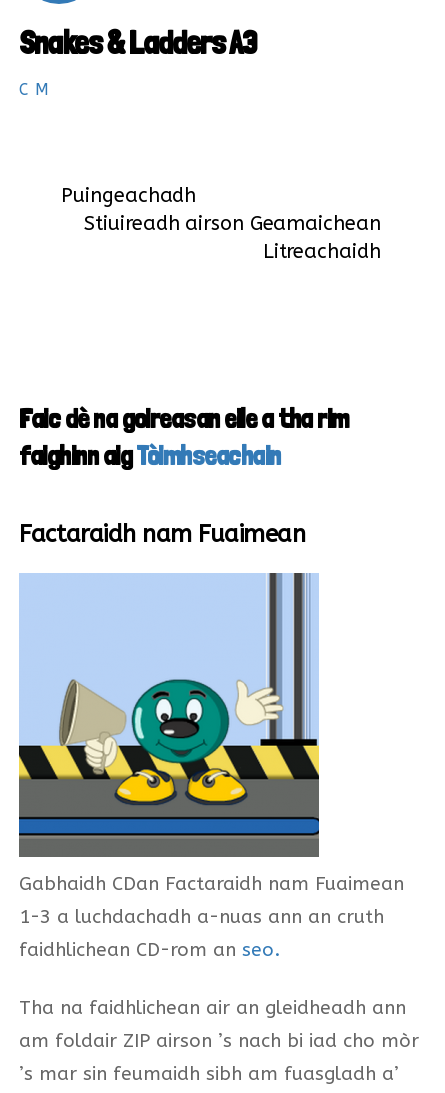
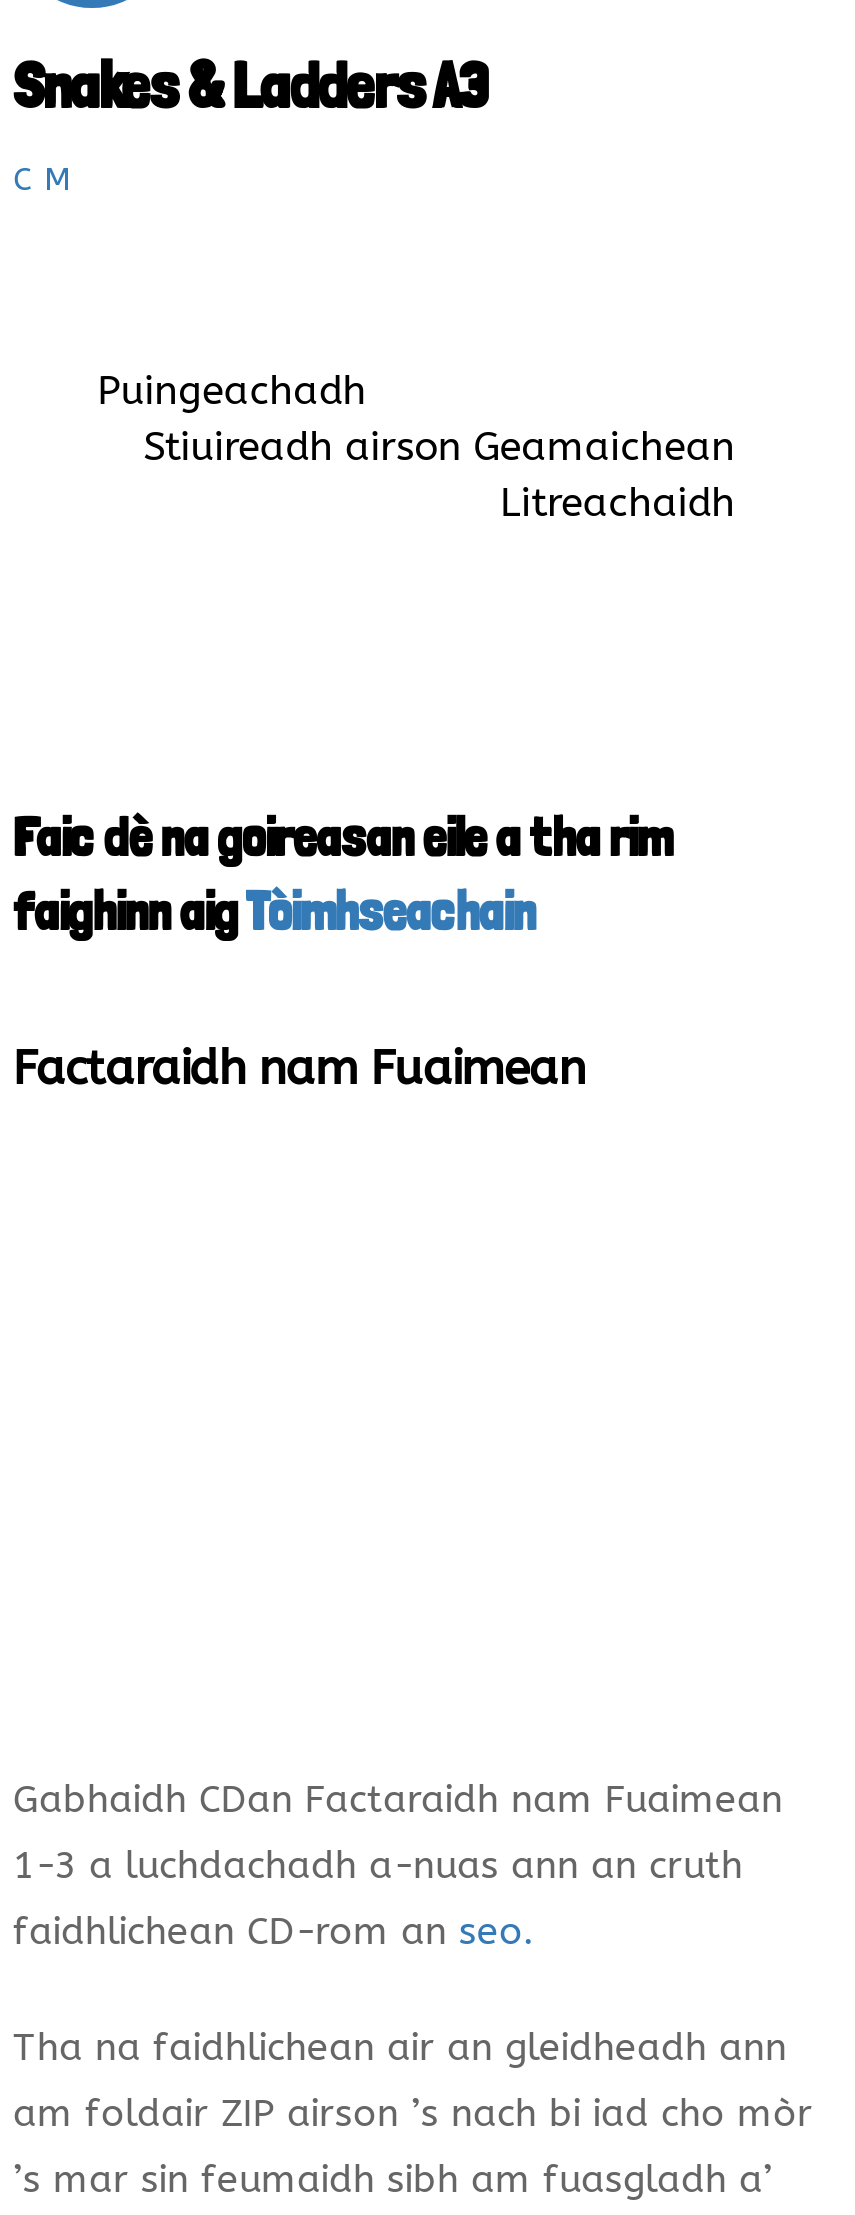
[18,572,320,858] [image] -> none

